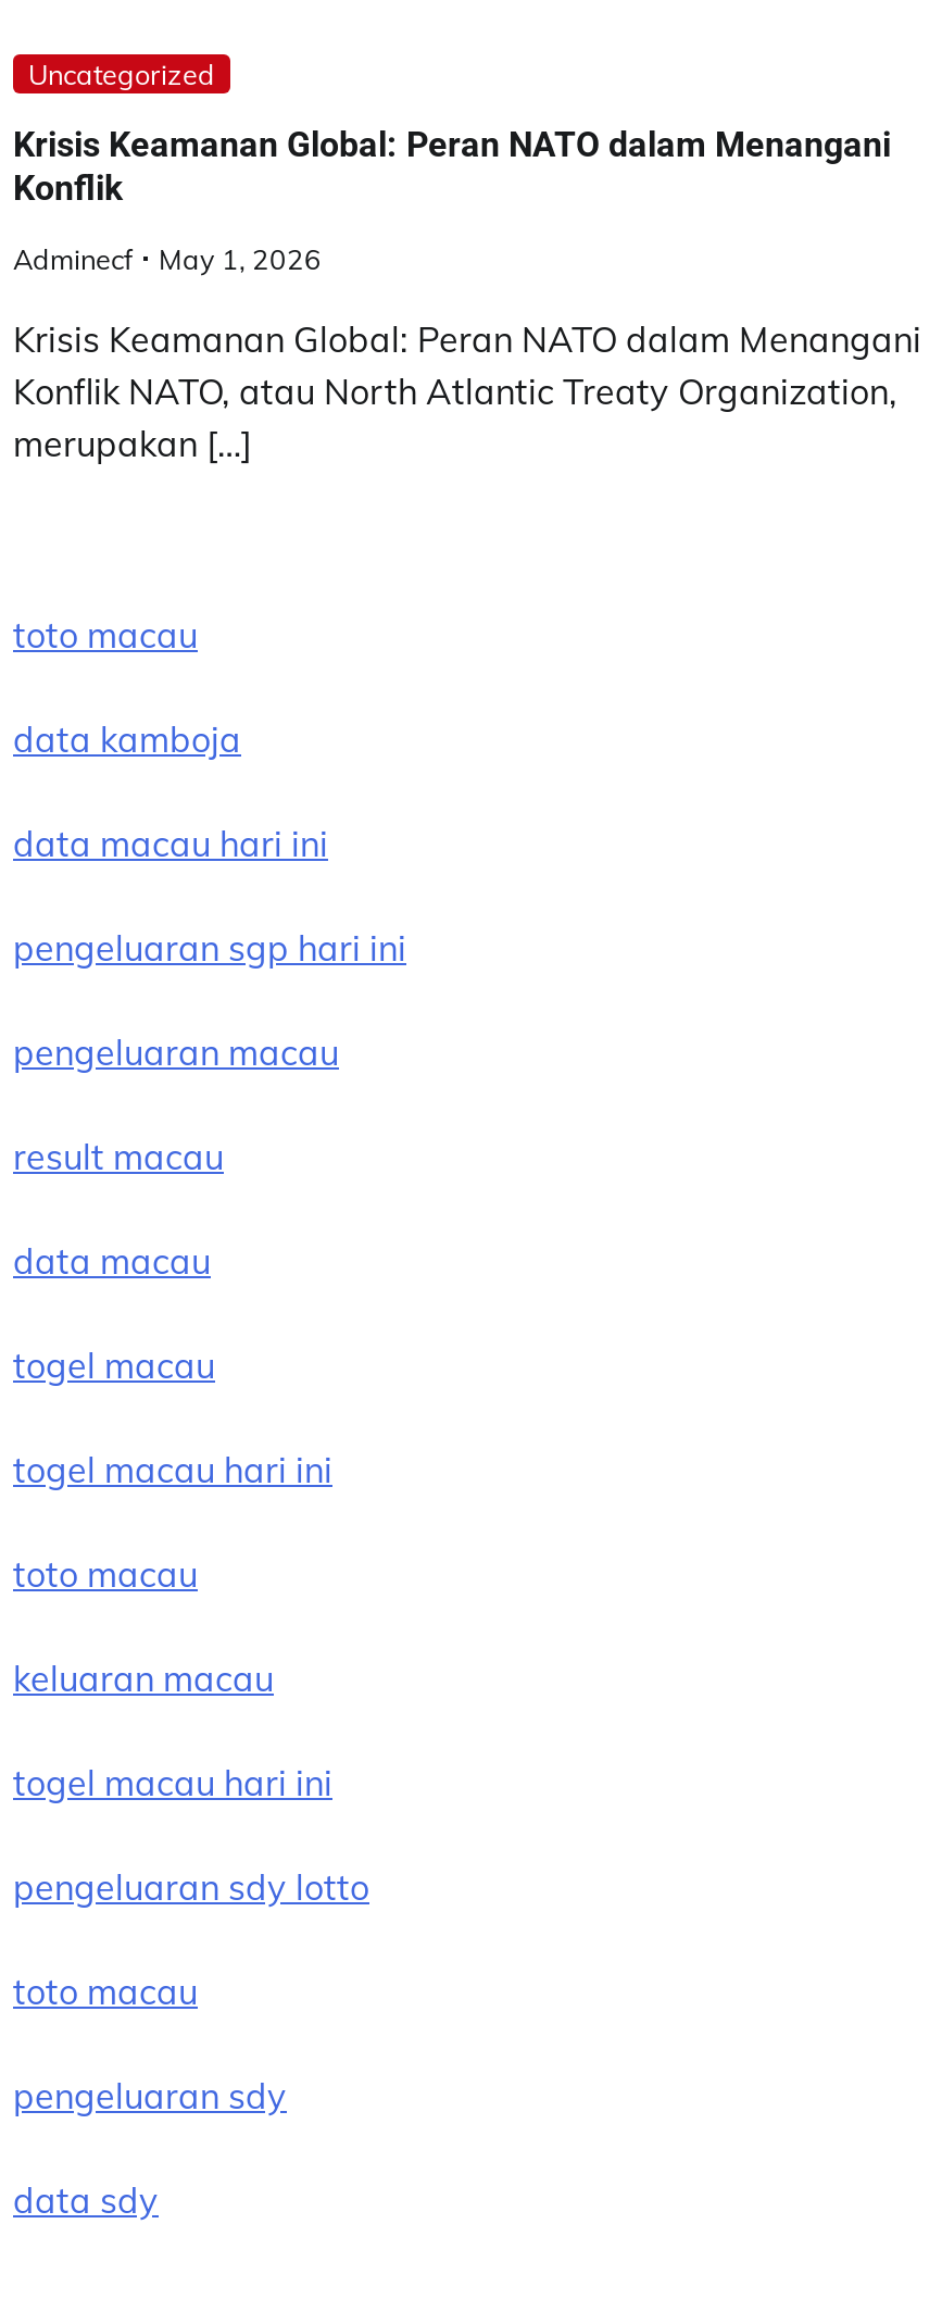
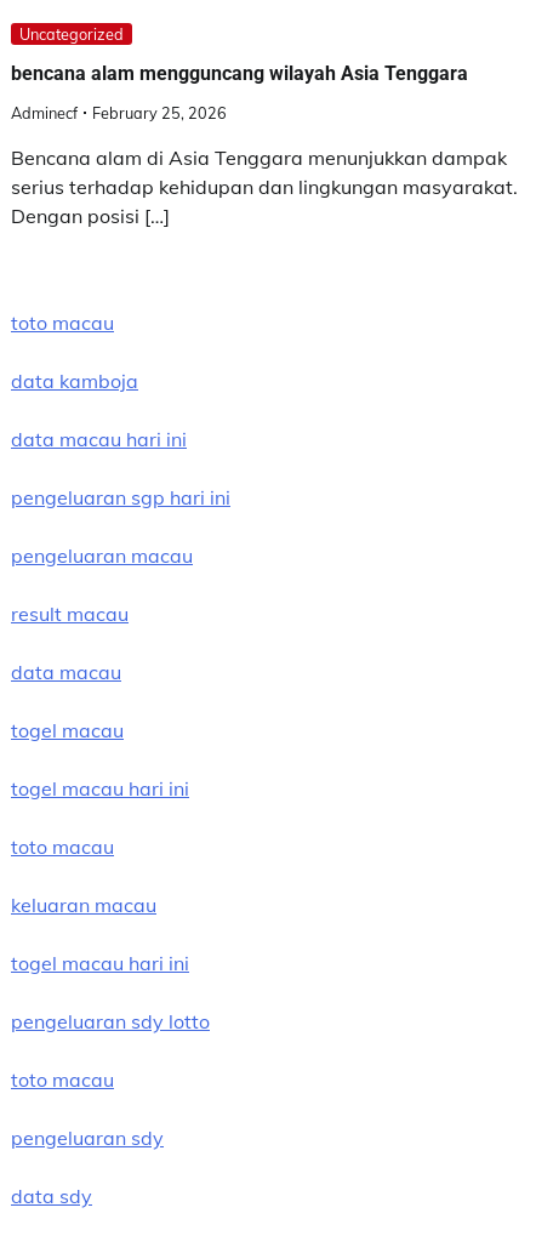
[13,123,891,208] Krisis Keamanan Global: Peran NATO dalam Menangani | Konflik -> [11,61,468,84] bencana alam mengguncang wilayah Asia Tenggara
[13,241,322,276] Adminecf May 1, 2026 -> [11,103,227,122] Adminecf February 25, 2026
[13,317,921,465] Krisis Keamanan Global: Peran NATO dalam Menangani | Konflik NATO, atau North Atlantic Treaty Organization, | merupakan […] -> [11,145,518,228] Bencana alam di Asia Tenggara menunjukkan dampak | serius terhadap kehidupan dan lingkungan masyarakat. | Dengan posisi […]

